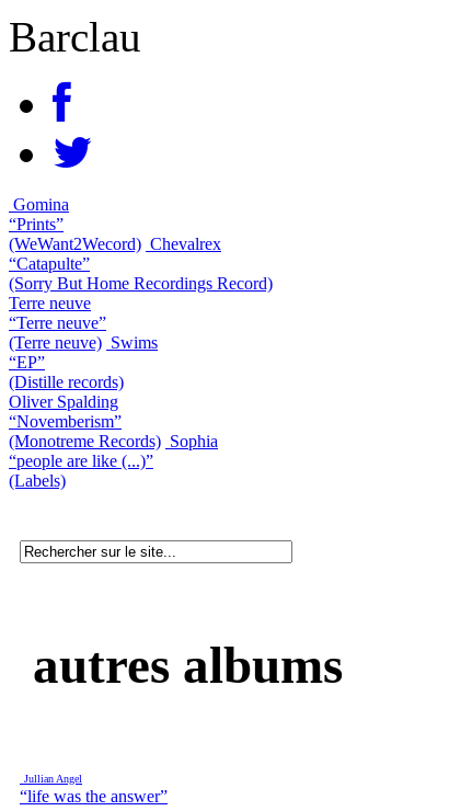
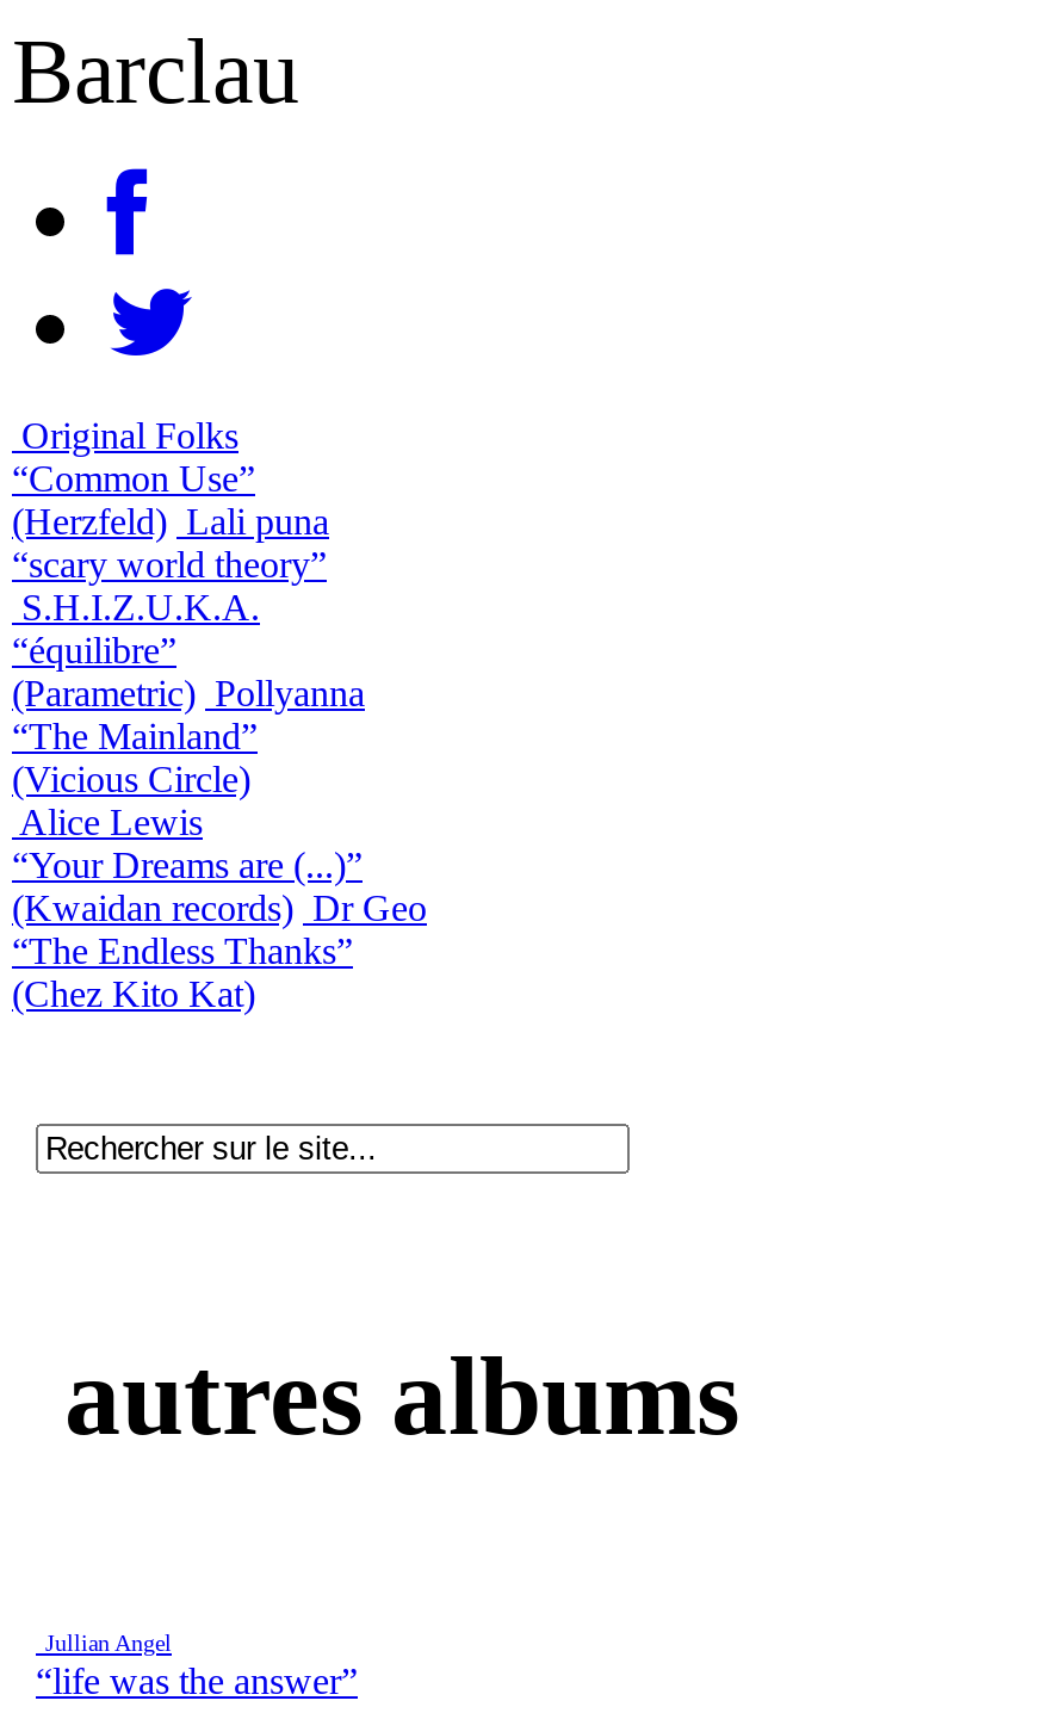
[9,195,273,489] Gomina | “Prints” | (WeWant2Wecord) Chevalrex | “Catapulte” | (Sorry But Home Recordings Record) | Terre neuve | “Terre neuve” | (Terre neuve) Swims | “EP” | (Distille records) | Oliver Spalding | “Novemberism” | (Monotreme Records) Sophia | “people are like (...)” | (Labels) -> [12,414,427,1013] Original Folks | “Common Use” | (Herzfeld) Lali puna | “scary world theory” | S.H.I.Z.U.K.A. | “équilibre” | (Parametric) Pollyanna | “The Mainland” | (Vicious Circle) | Alice Lewis | “Your Dreams are (...)” | (Kwaidan records) Dr Geo | “The Endless Thanks” | (Chez Kito Kat)

